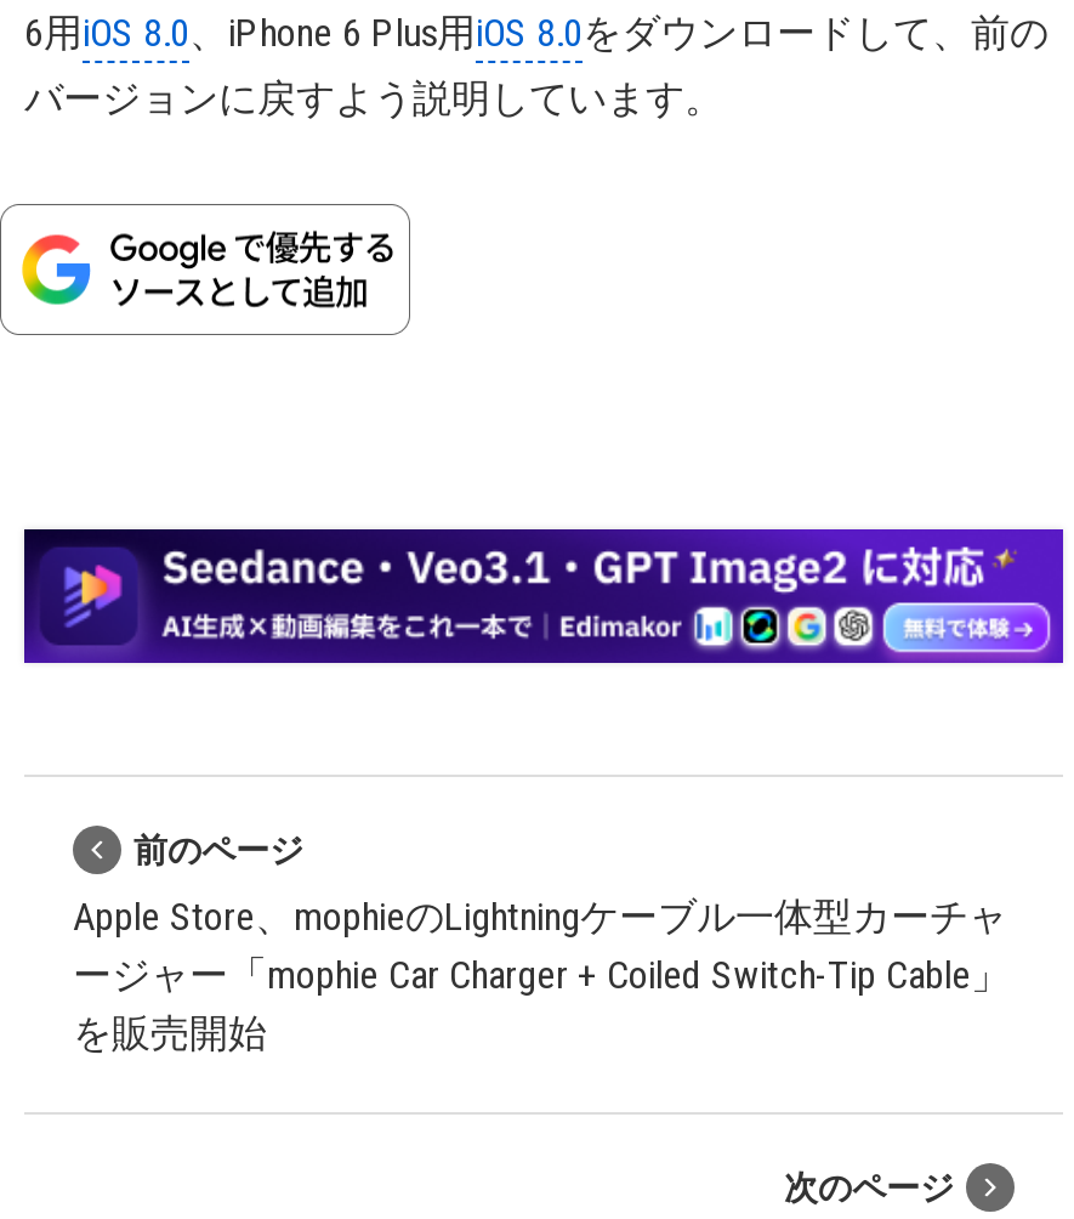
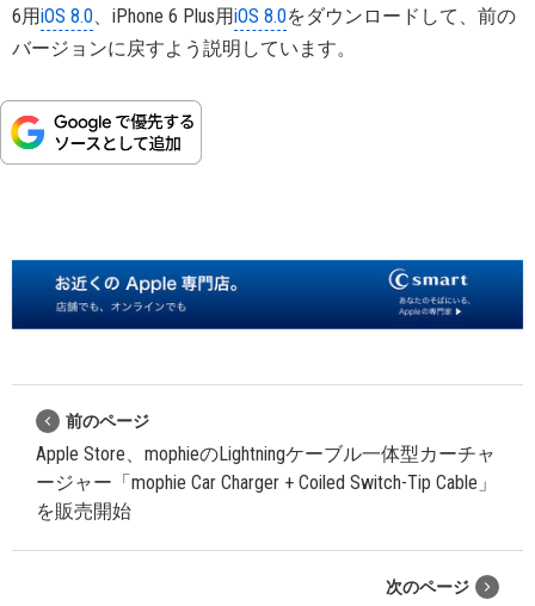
[22,527,1063,663] [image] -> [11,259,523,329] [image]

